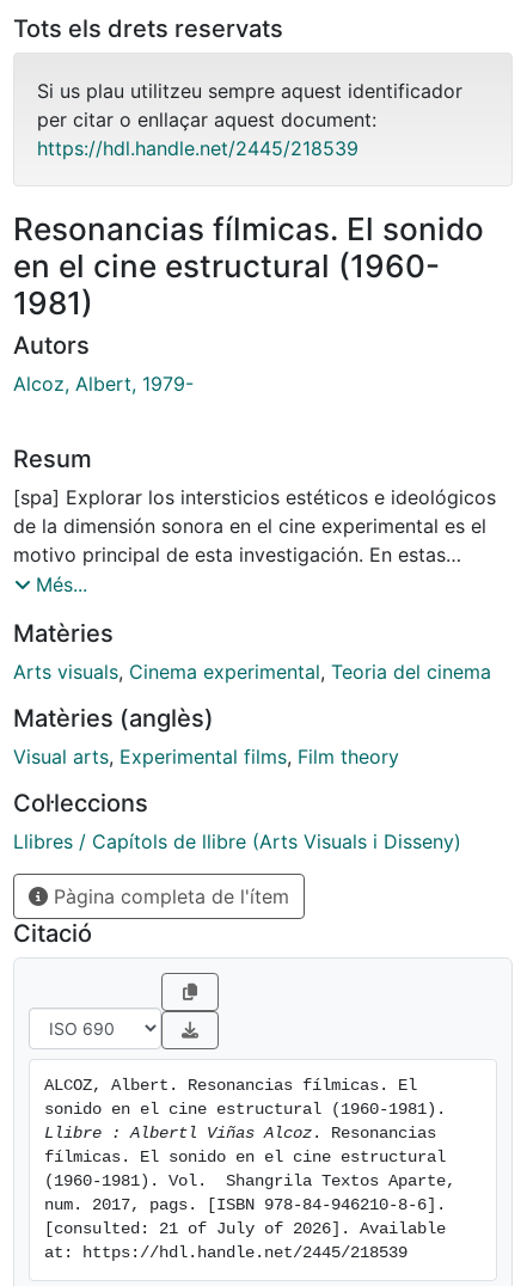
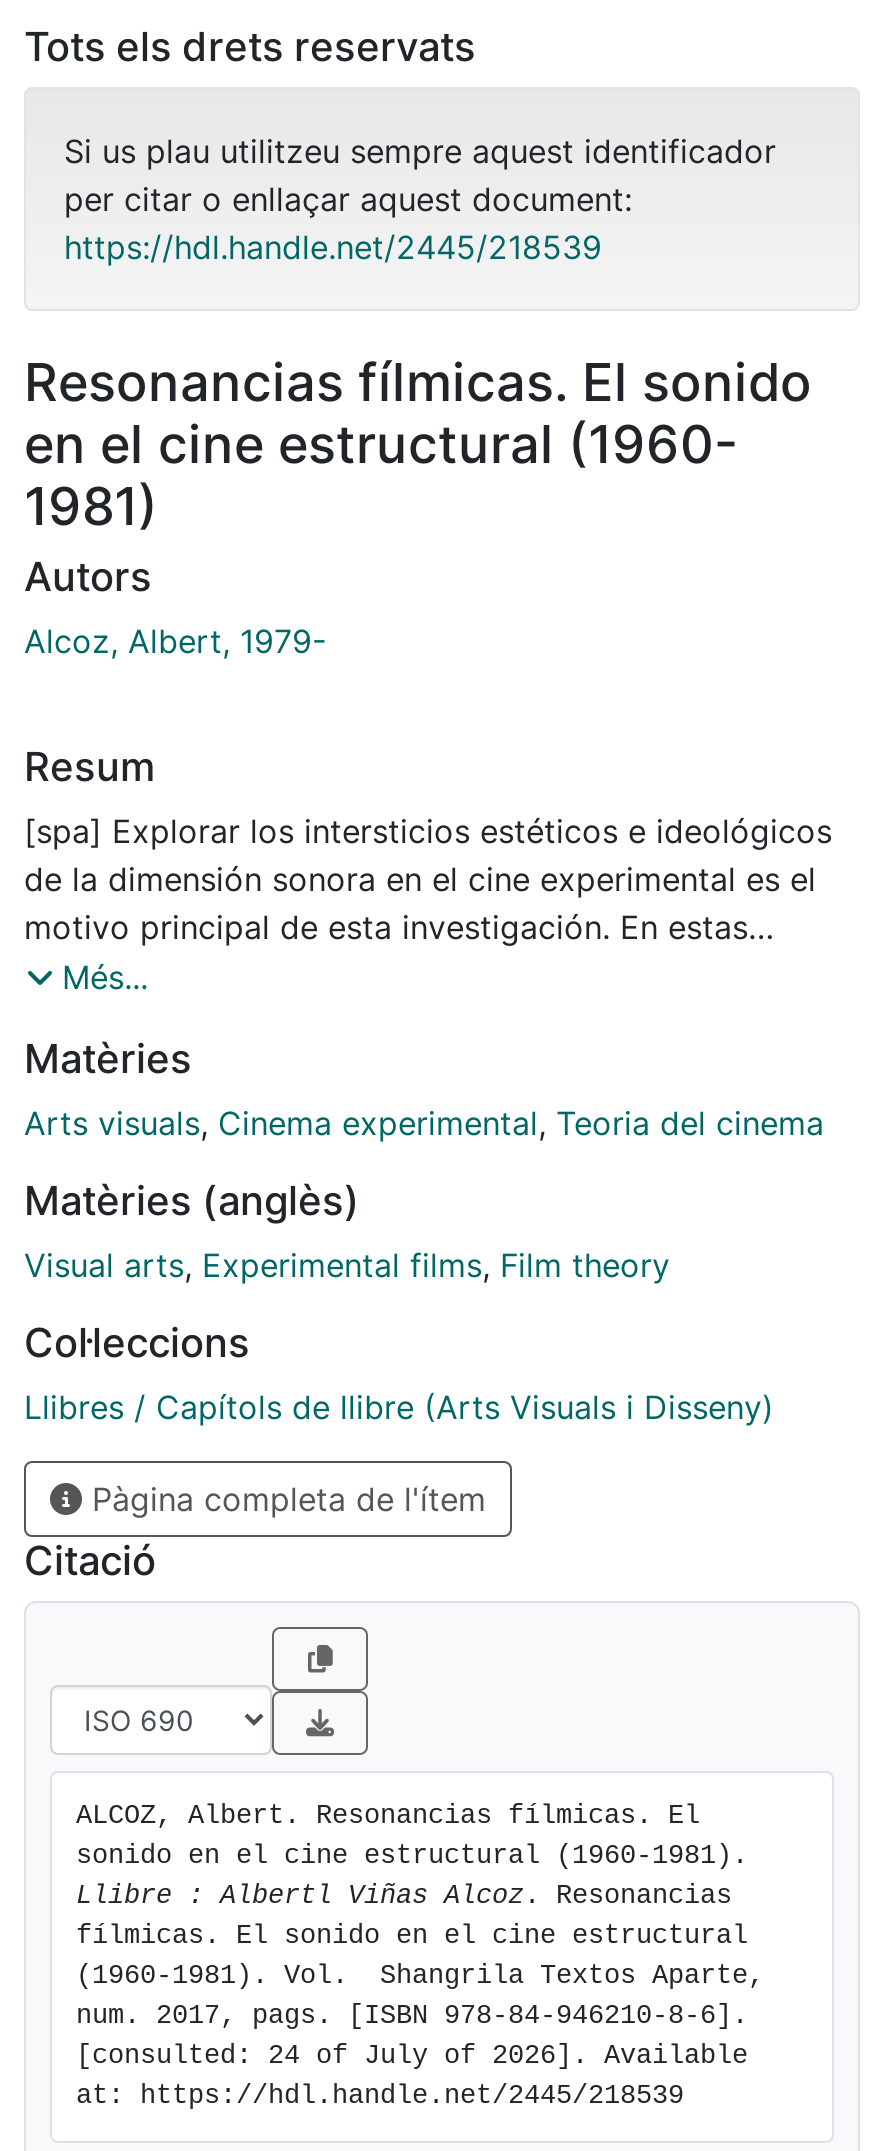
[44,1221,446,1239] [consulted: 21 of July of 2026]. Available -> [76,2042,748,2072] [consulted: 24 of July of 2026]. Available

